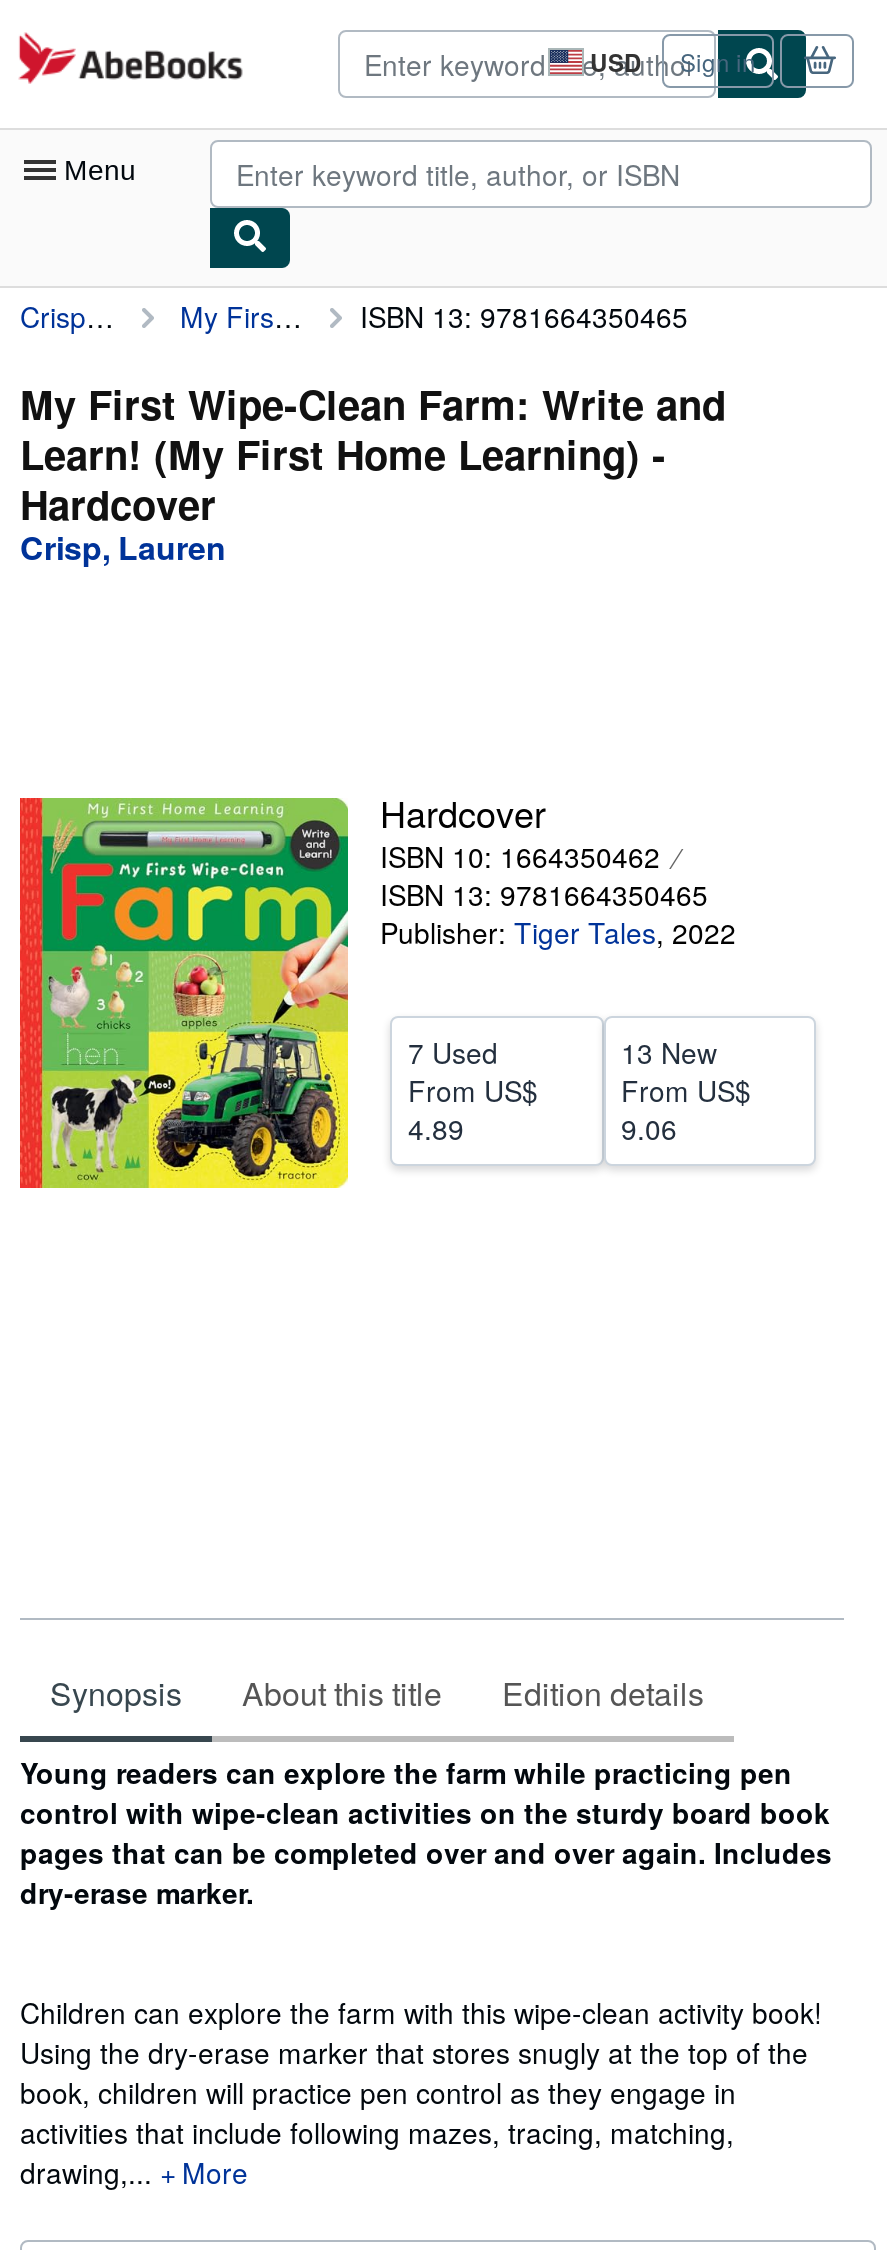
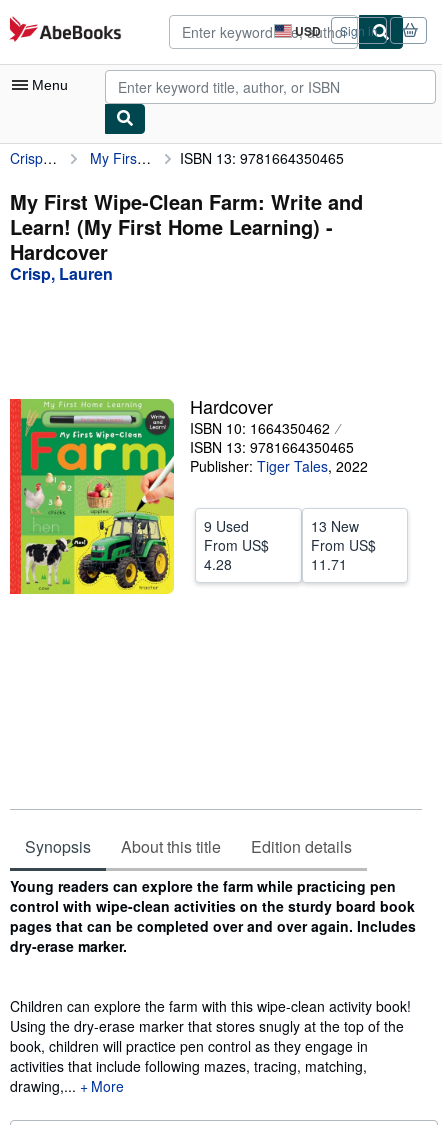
[408,1032,498,1072] 7 Used -> [204,516,249,536] 9 Used
[408,1108,464,1148] 4.89 -> [204,554,232,574] 4.28
[621,1108,677,1148] 9.06 -> [310,554,346,574] 11.71

